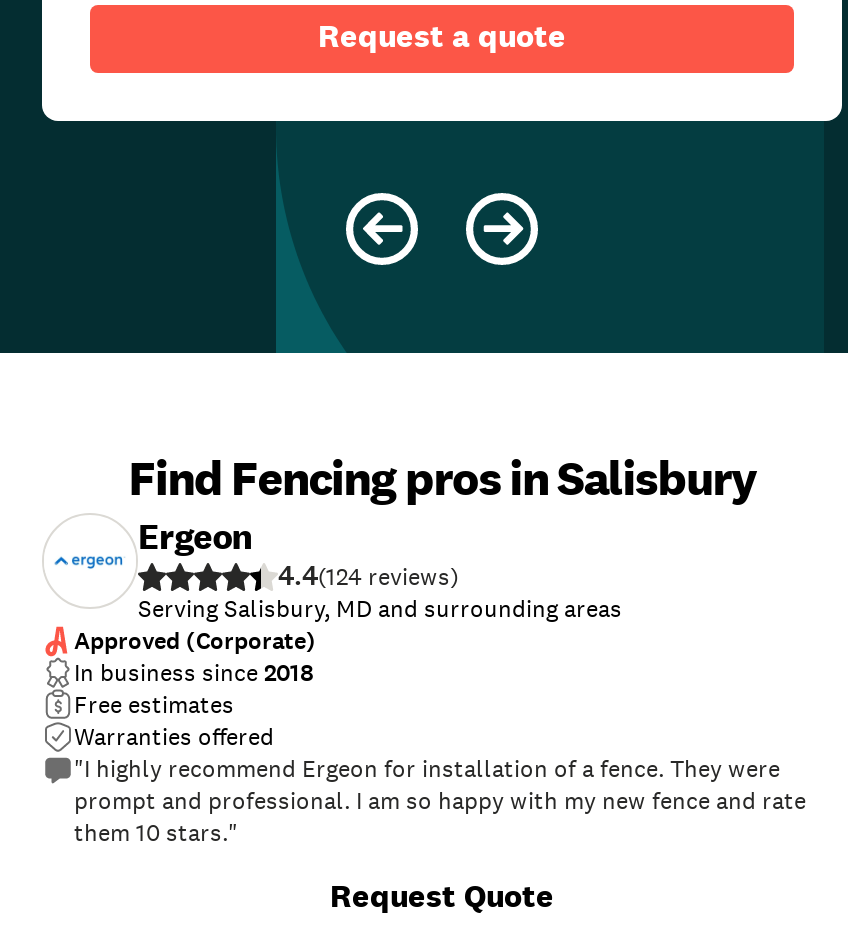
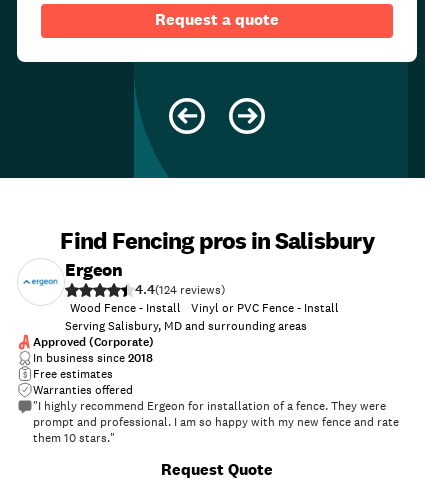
none -> [70,300,339,316] Wood Fence - Install | Vinyl or PVC Fence - Install

